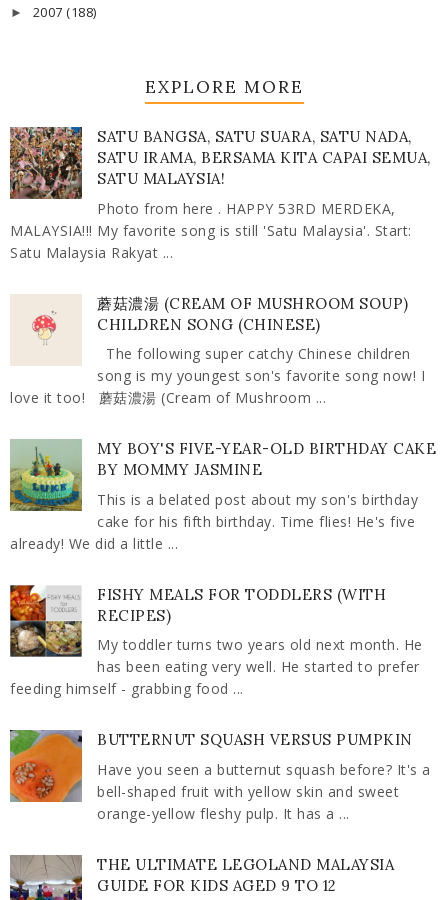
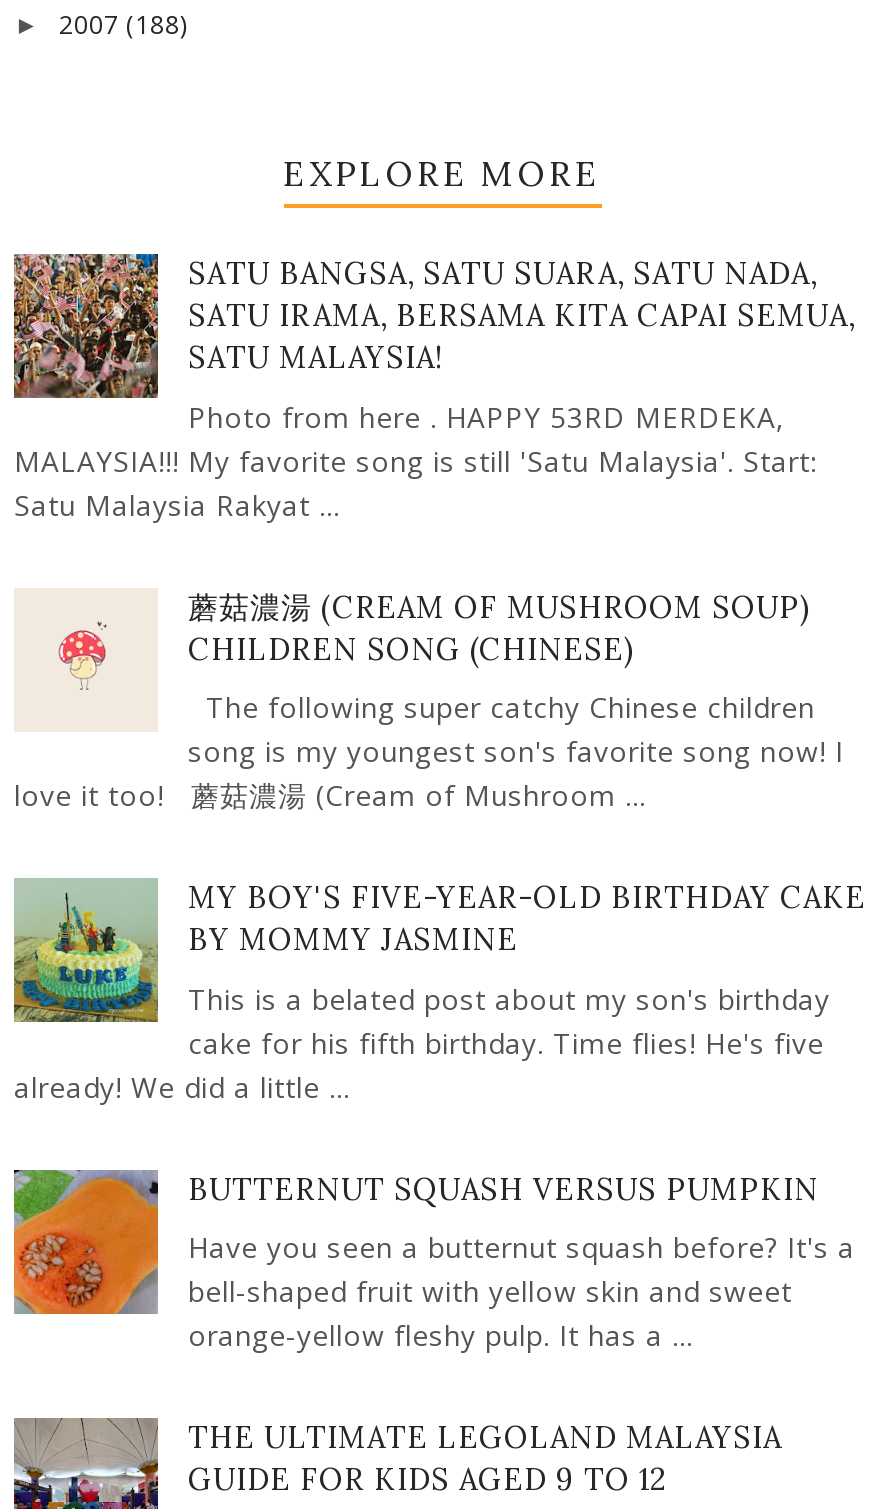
[9,584,422,698] [image] | FISHY MEALS FOR TODDLERS (WITH | RECIPES) | My toddler turns two years old next month. He | has been eating very well. He started to prefer | feeding himself - grabbing food ... -> none

